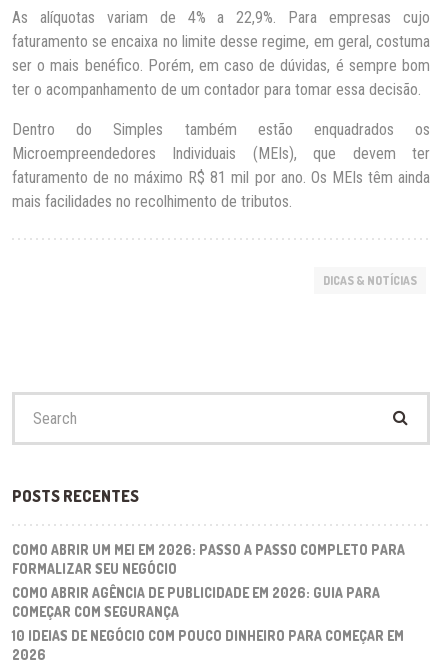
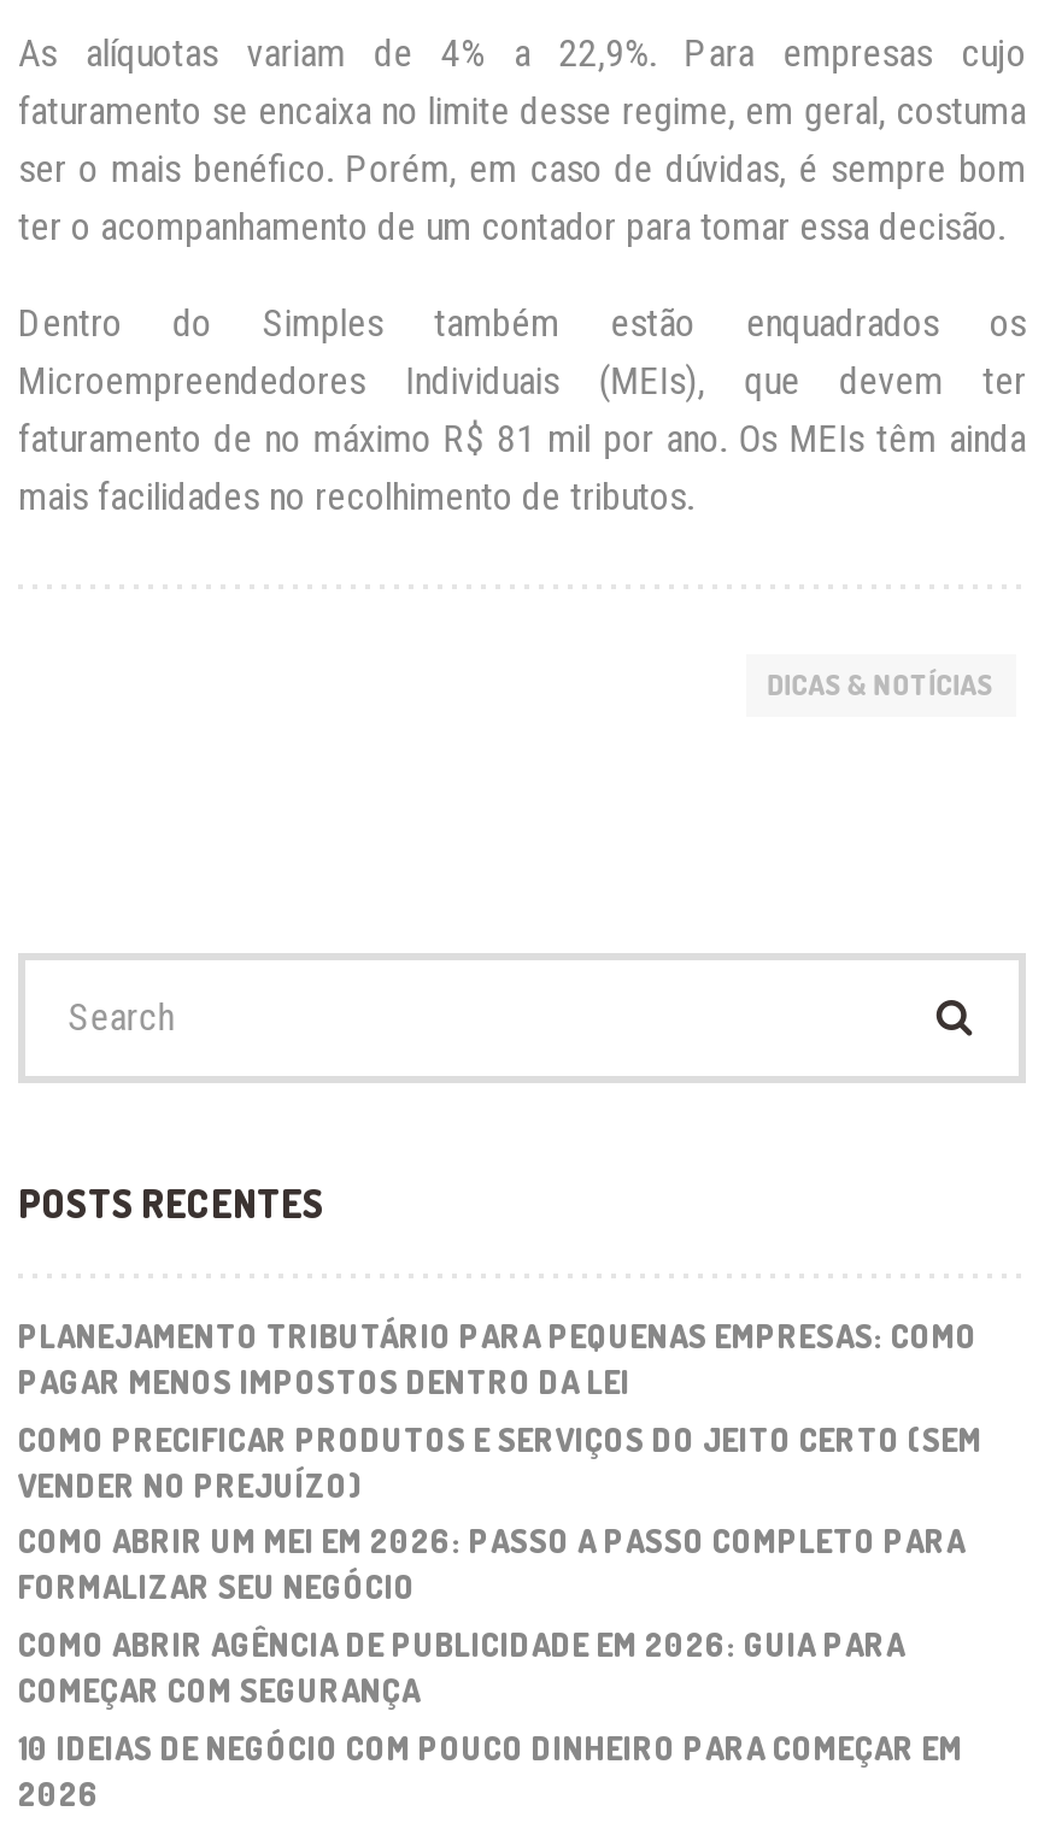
none -> [18,1314,982,1504] PLANEJAMENTO TRIBUTÁRIO PARA PEQUENAS EMPRESAS: COMO | PAGAR MENOS IMPOSTOS DENTRO DA LEI | COMO PRECIFICAR PRODUTOS E SERVIÇOS DO JEITO CERTO (SEM | VENDER NO PREJUÍZO)

